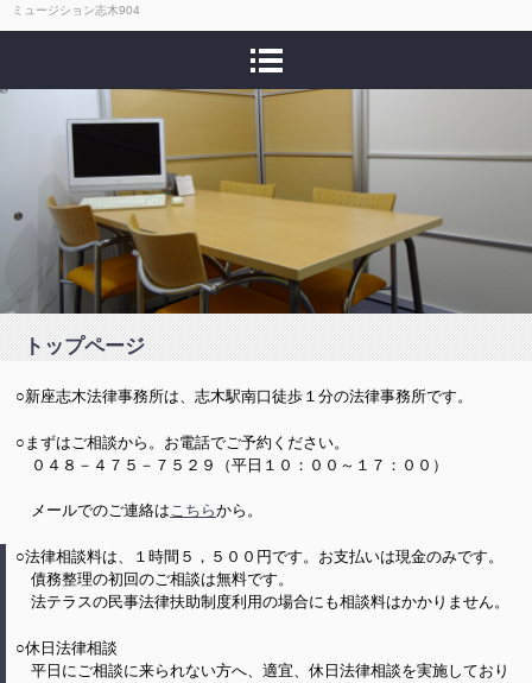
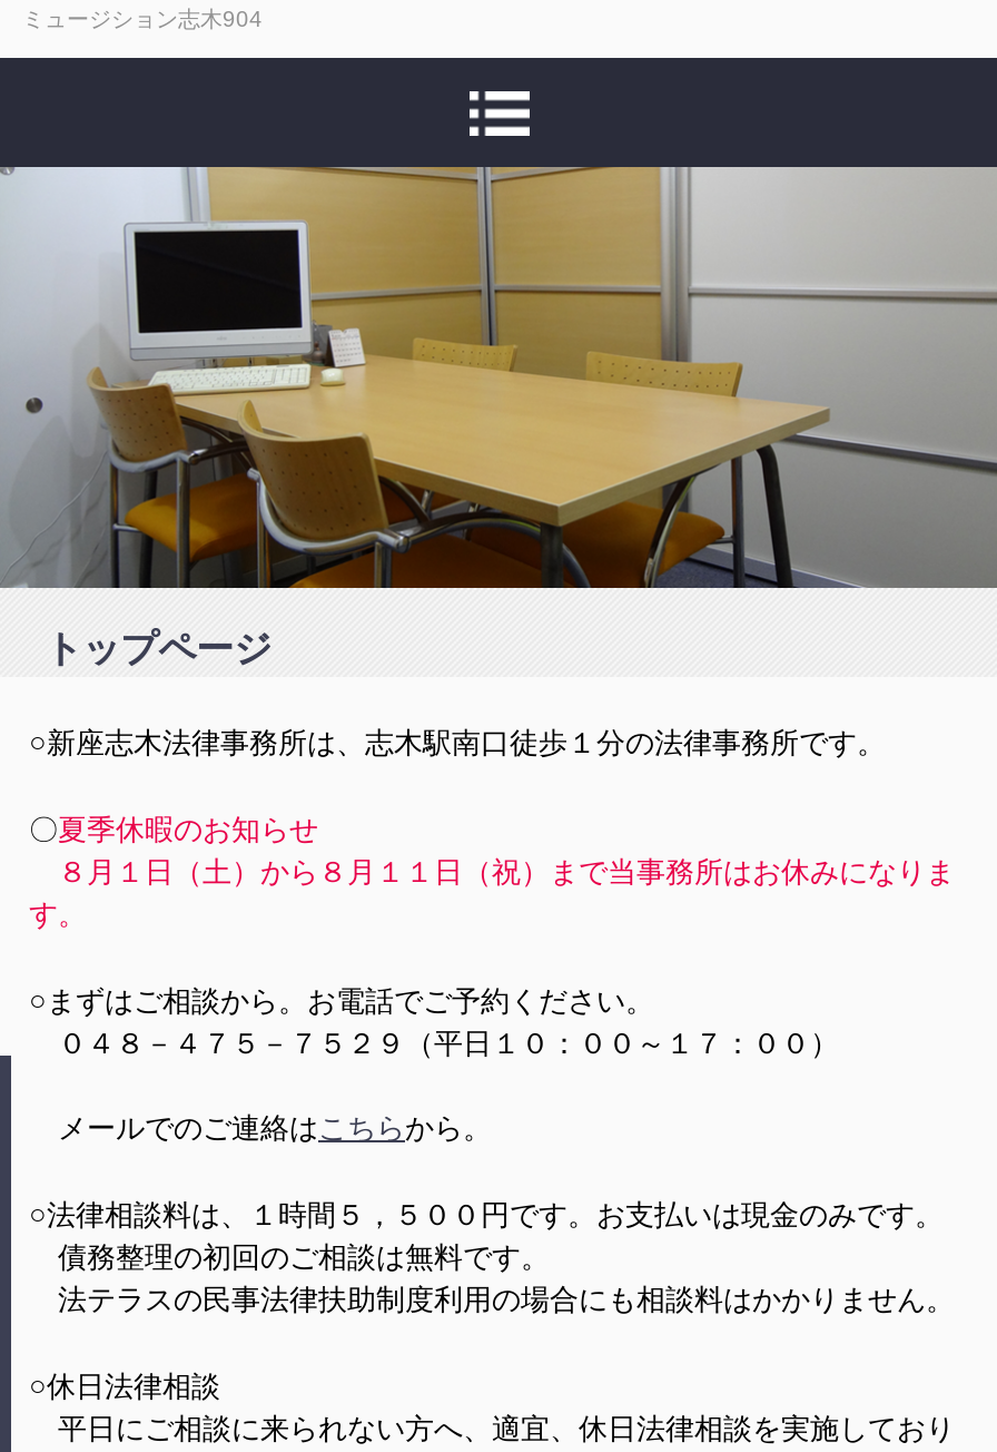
none -> [29,813,955,931] 〇夏季休暇のお知らせ | ８月１日（土）から８月１１日（祝）まで当事務所はお休みになりま | す。

